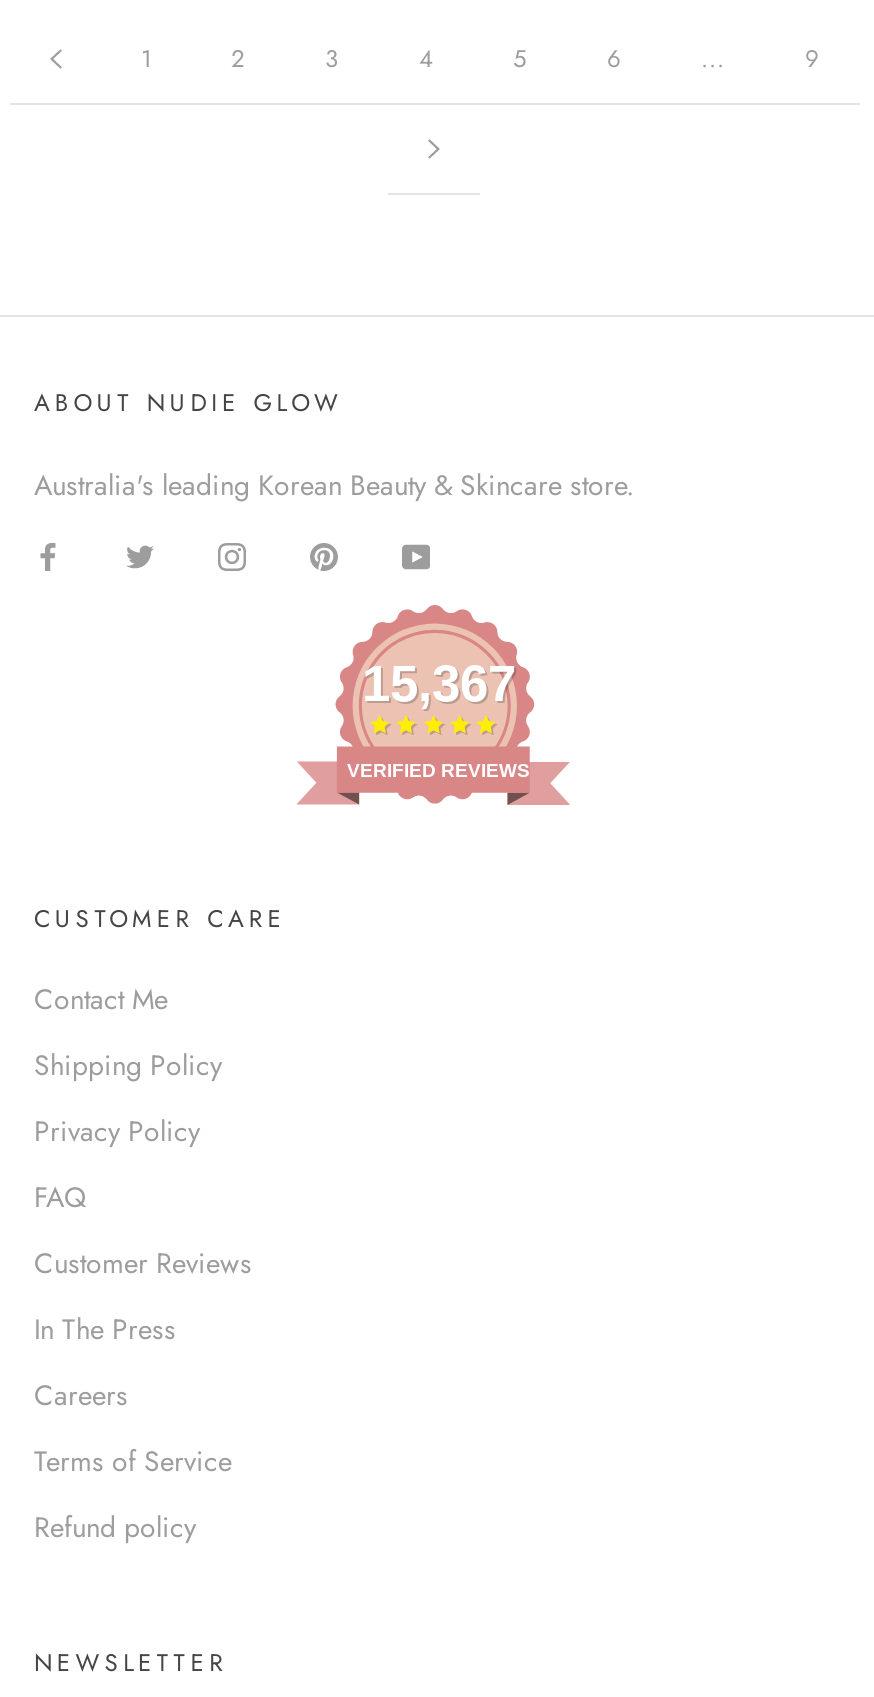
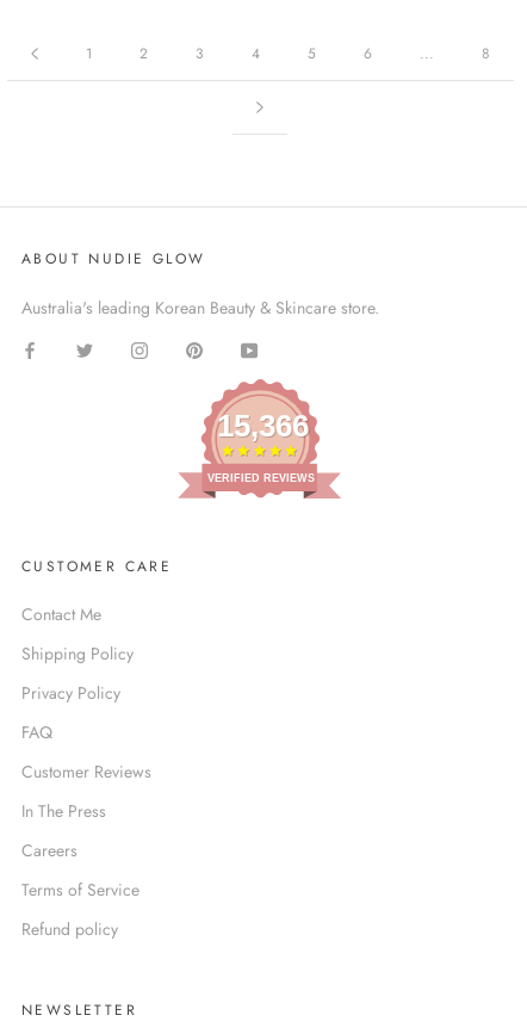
[805,41,819,77] 9 -> [481,43,489,64] 8
[362,655,516,712] 15,367 -> [217,409,309,443] 15,366

